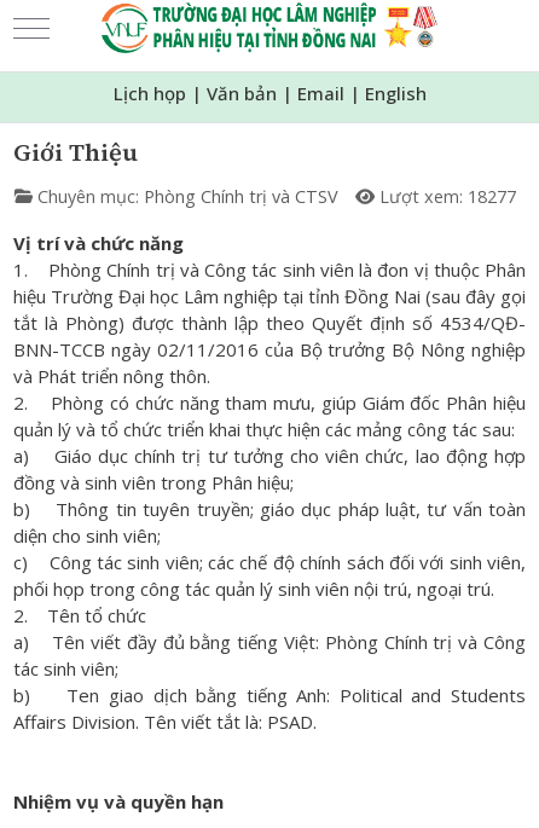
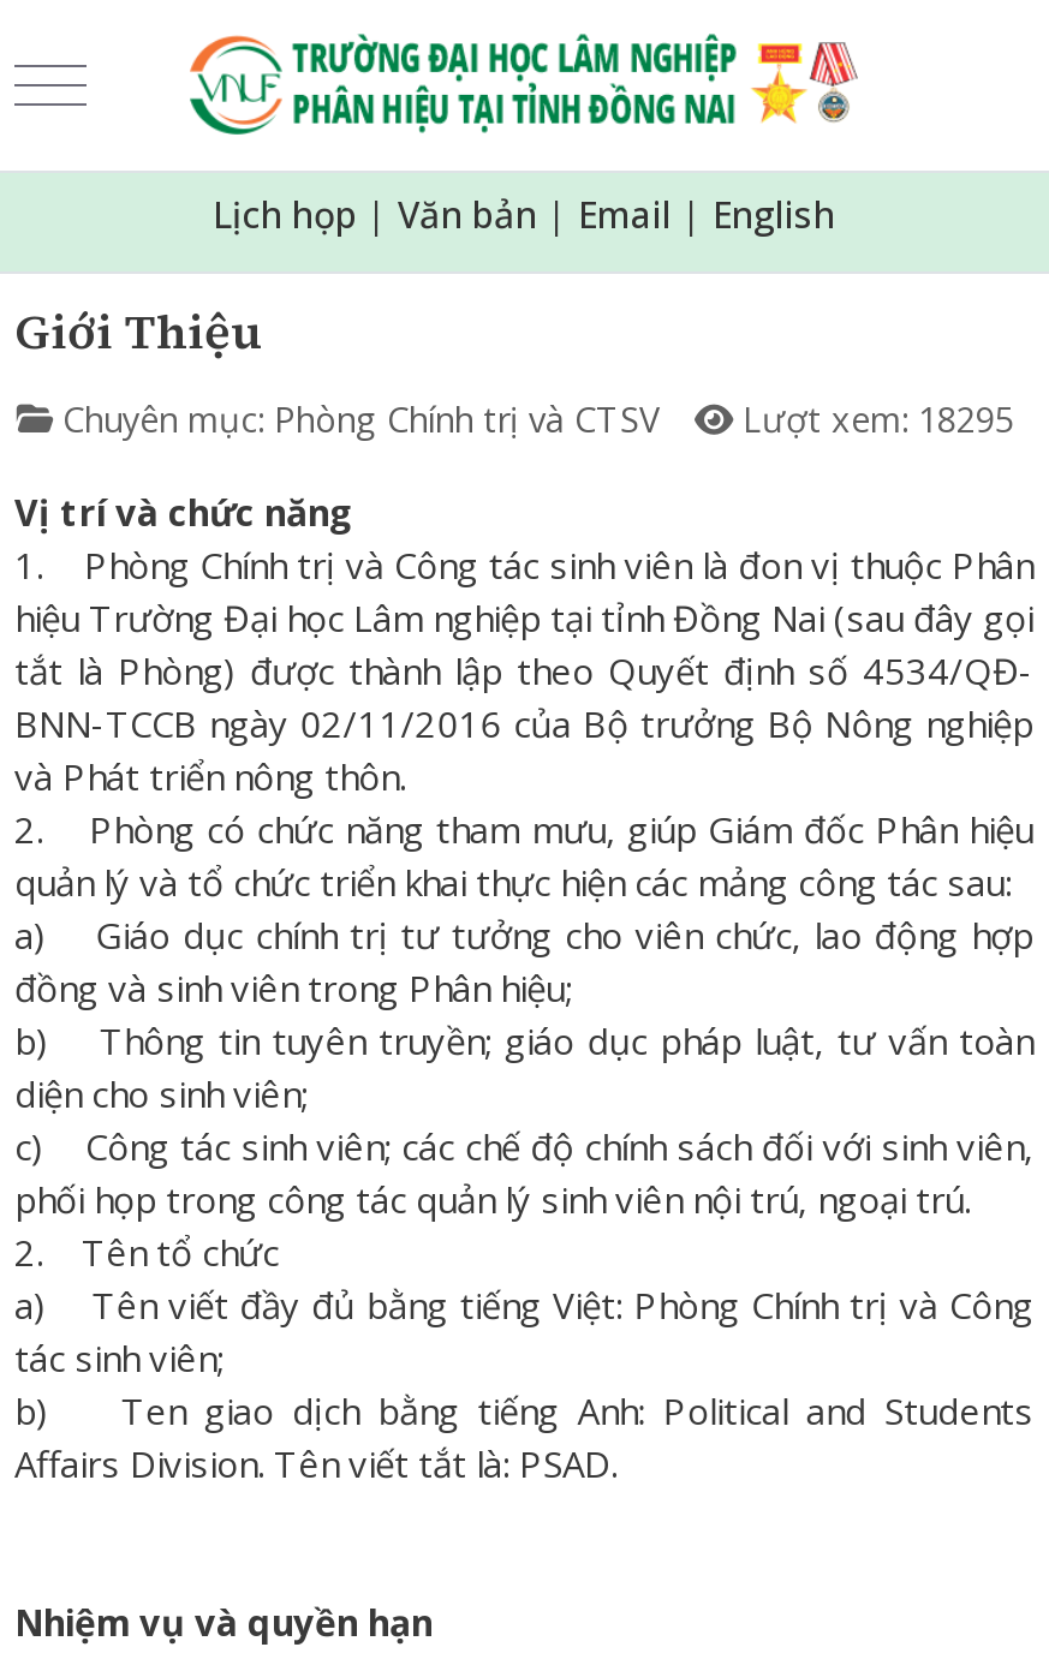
[33,185,516,208] Chuyên mục: Phòng Chính trị và CTSV Lượt xem: 18277 -> [53,397,1014,443] Chuyên mục: Phòng Chính trị và CTSV Lượt xem: 18295

